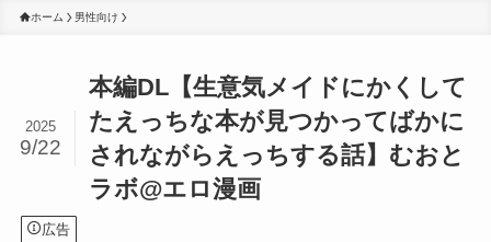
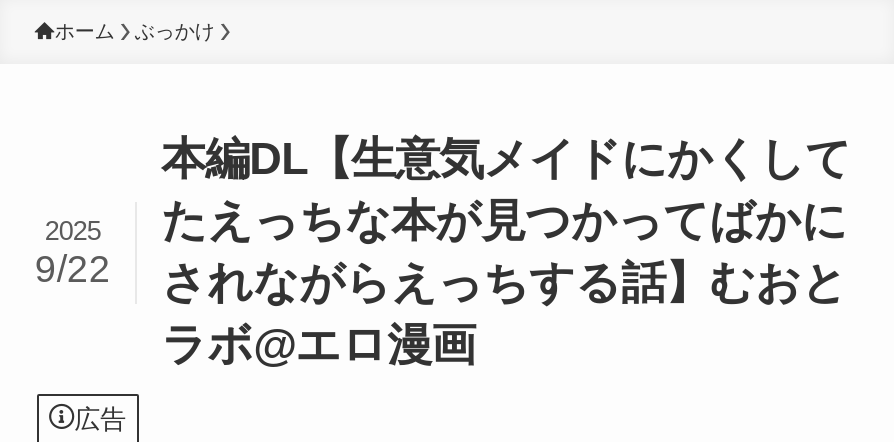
[74,11,118,23] 男性向け -> [135,20,215,42] ぶっかけ

